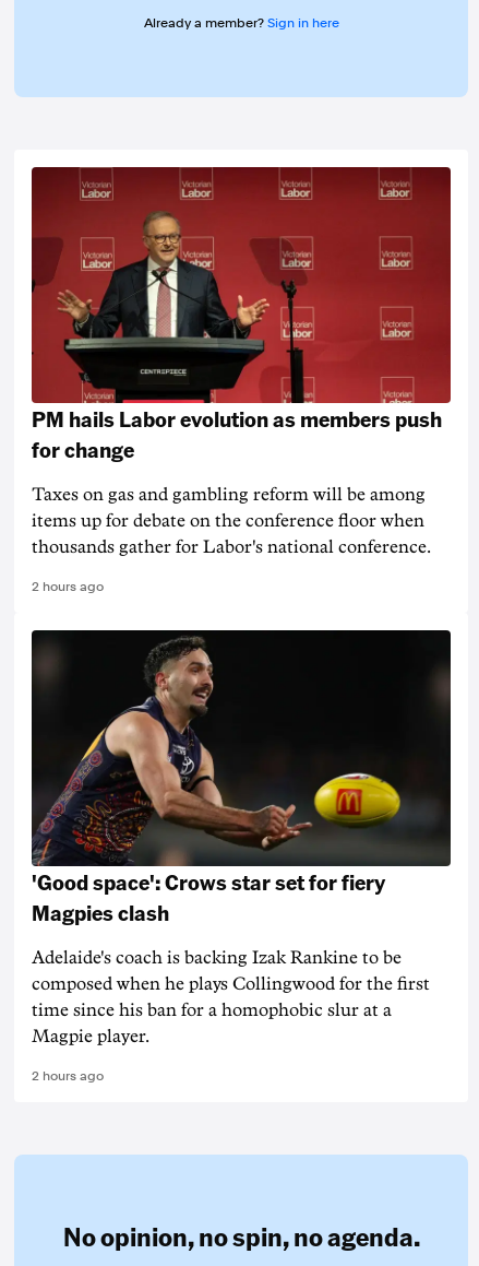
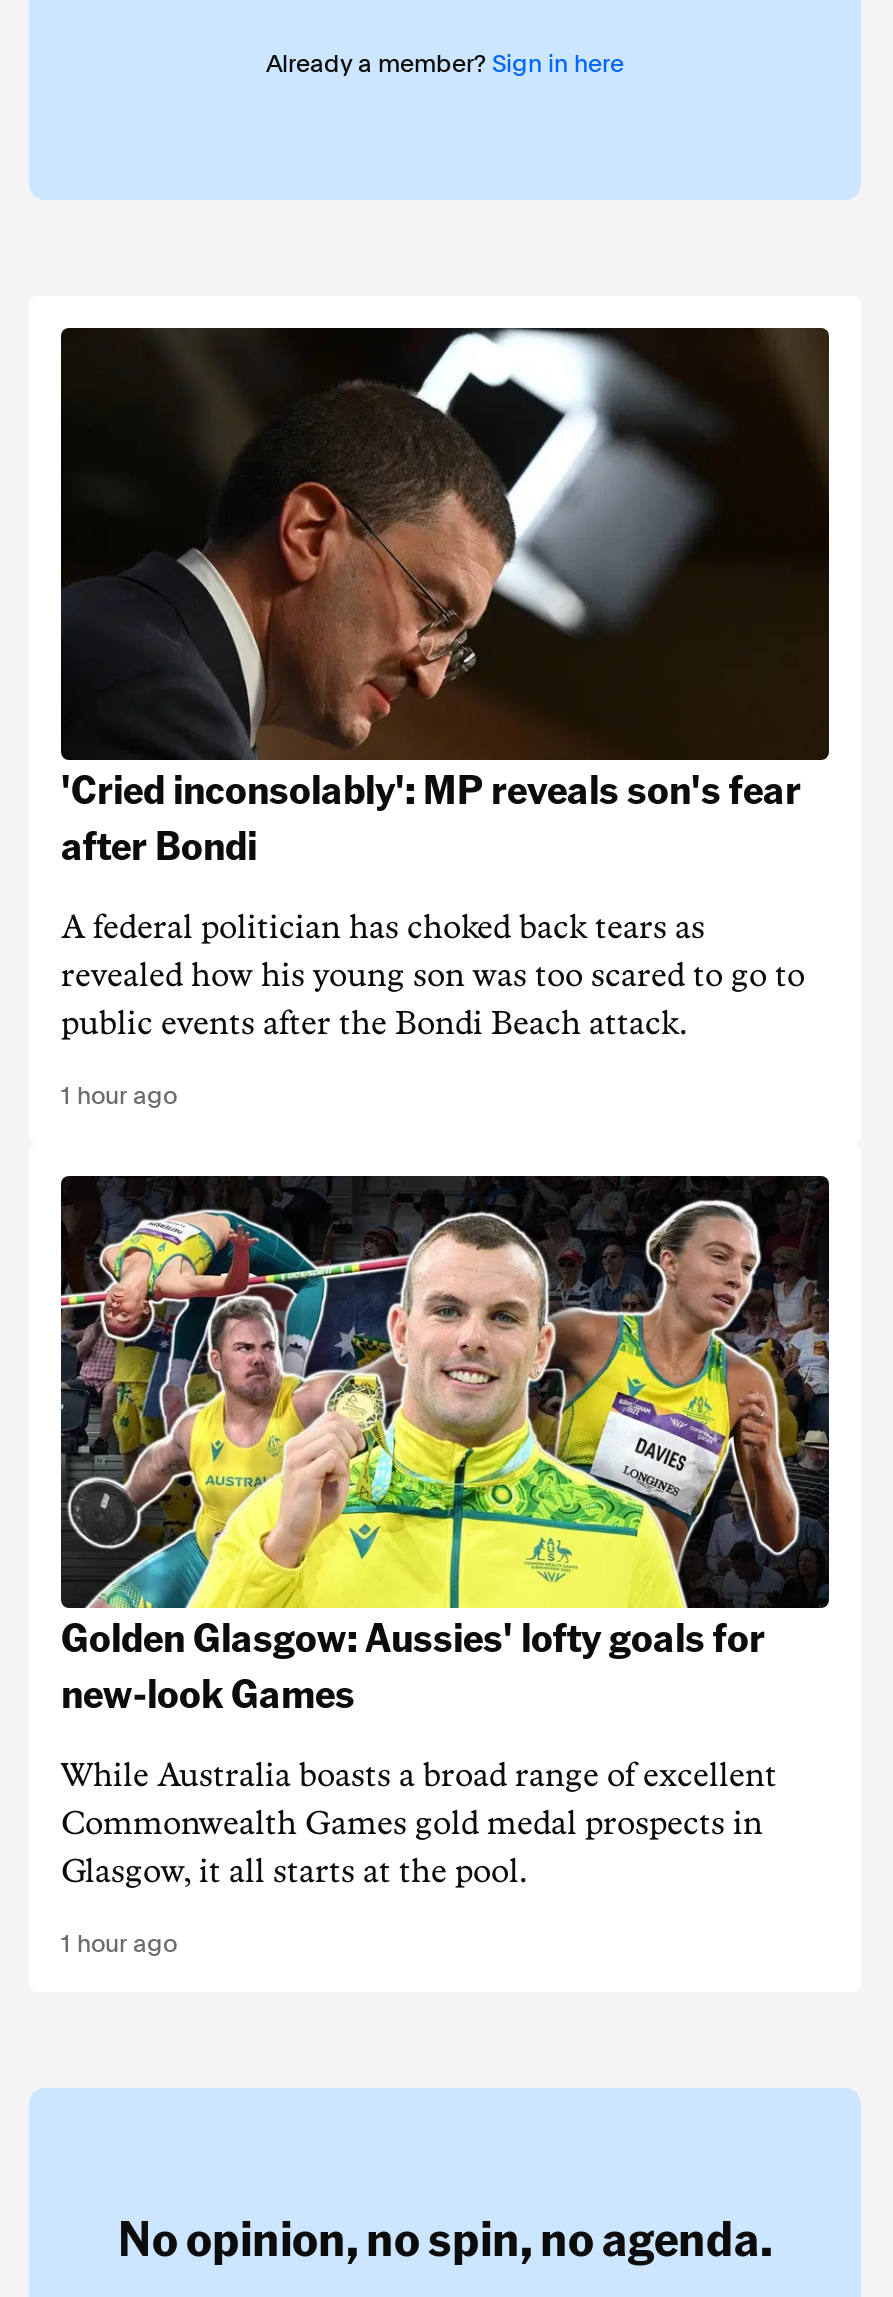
[31,166,452,594] [image] | PM hails Labor evolution as members push | for change | Taxes on gas and gambling reform will be among | items up for debate on the conference floor when | thousands gather for Labor's national conference. | 2 hours ago -> [59,326,831,1110] [image] | 'Cried inconsolably': MP reveals son's fear | after Bondi | A federal politician has choked back tears as | revealed how his young son was too scared to go to | public events after the Bondi Beach attack. | 1 hour ago
[32,632,451,1084] [image] | 'Good space': Crows star set for fiery | Magpies clash | Adelaide's coach is backing Izak Rankine to be | composed when he plays Collingwood for the first | time since his ban for a homophobic slur at a | Magpie player. | 2 hours ago -> [59,1178,831,1958] [image] | Golden Glasgow: Aussies' lofty goals for | new-look Games | While Australia boasts a broad range of excellent | Commonwealth Games gold medal prospects in | Glasgow, it all starts at the pool. | 1 hour ago

